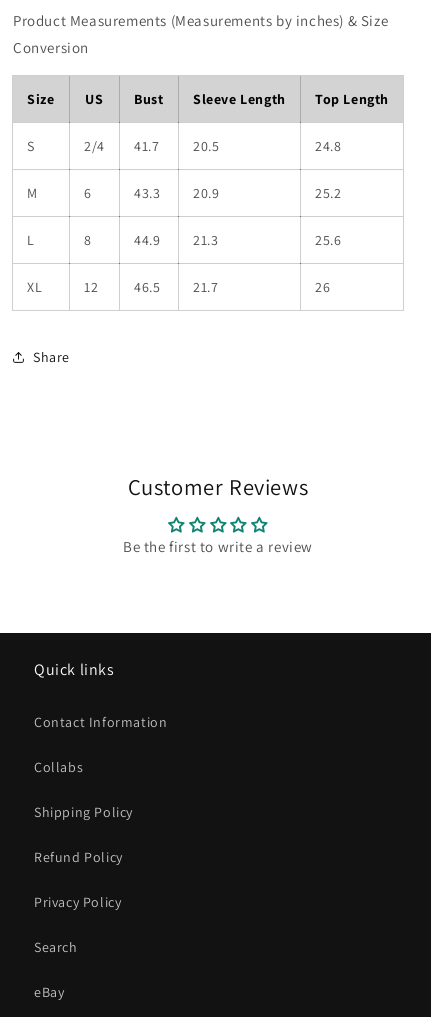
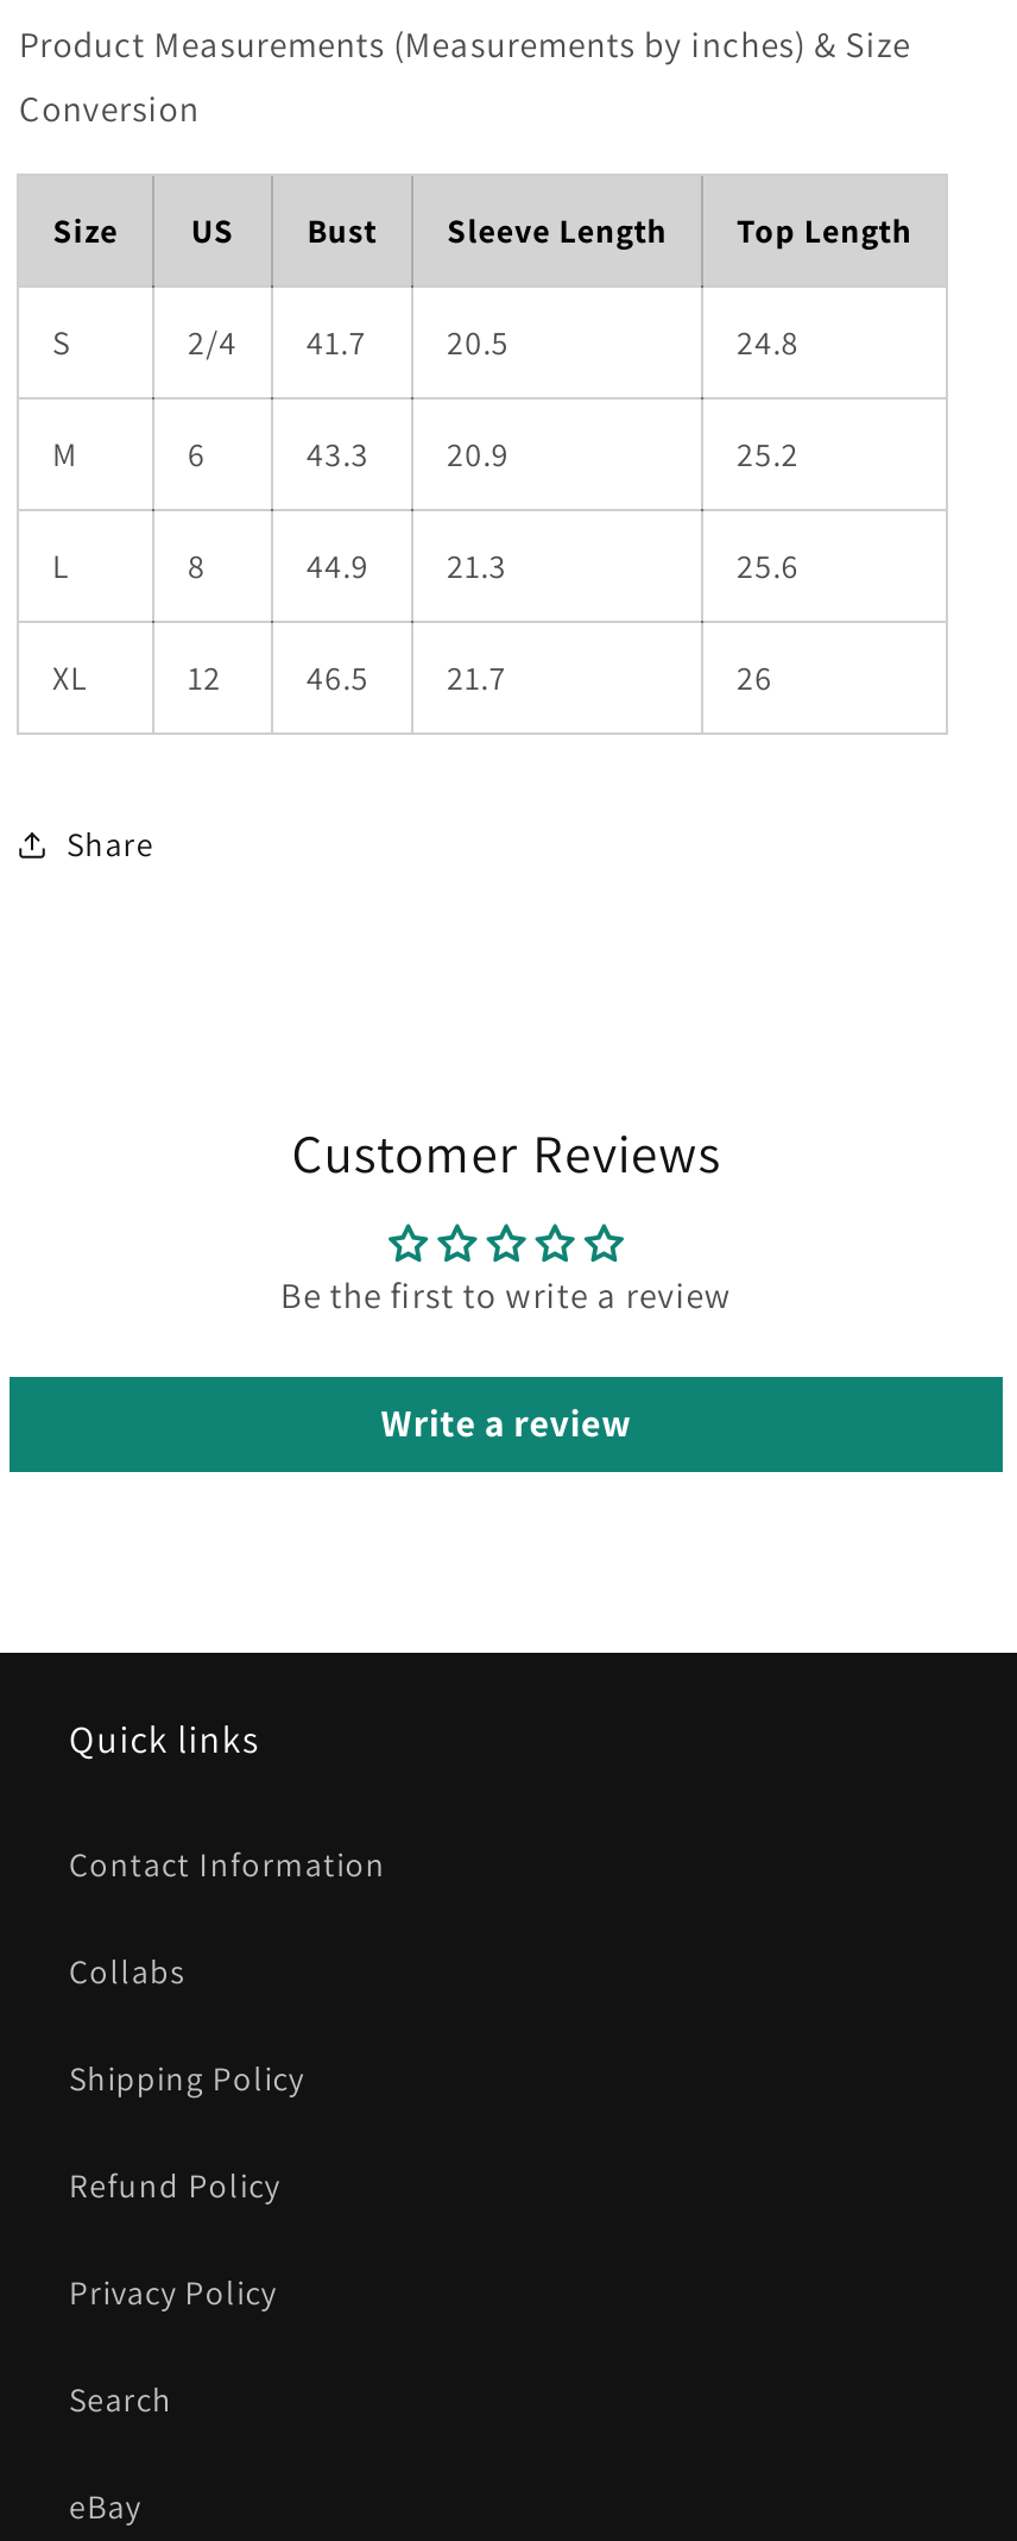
none -> [381,1399,631,1449] Write a review

